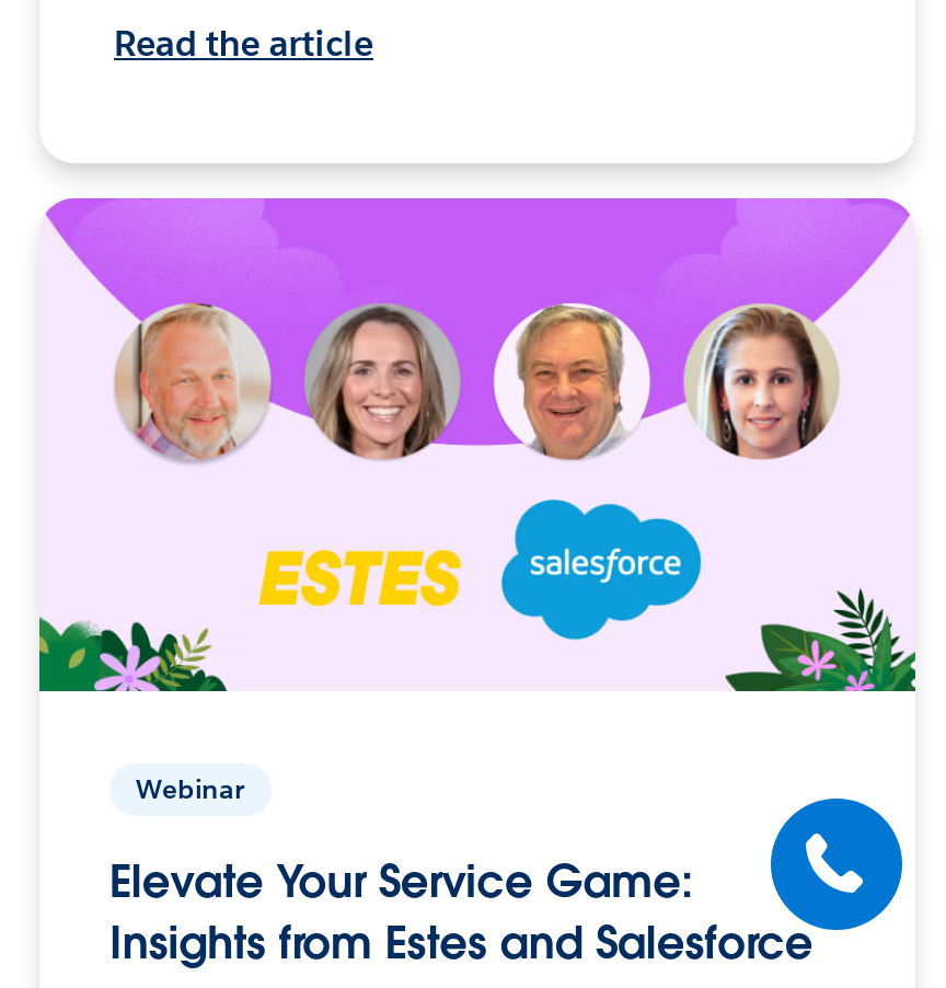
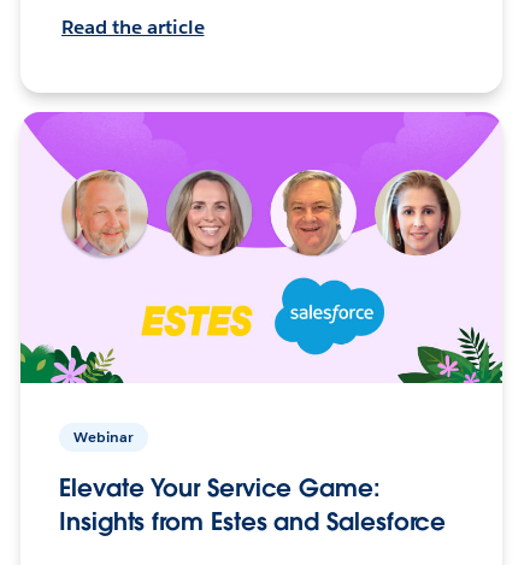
[769,796,904,932] [image] -> none

